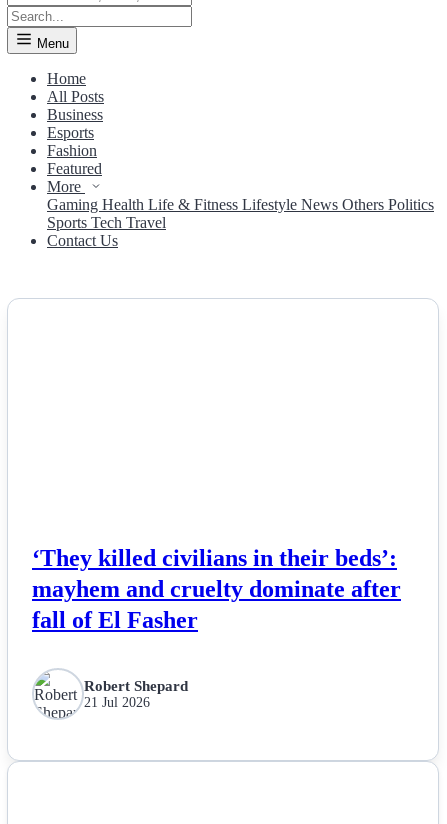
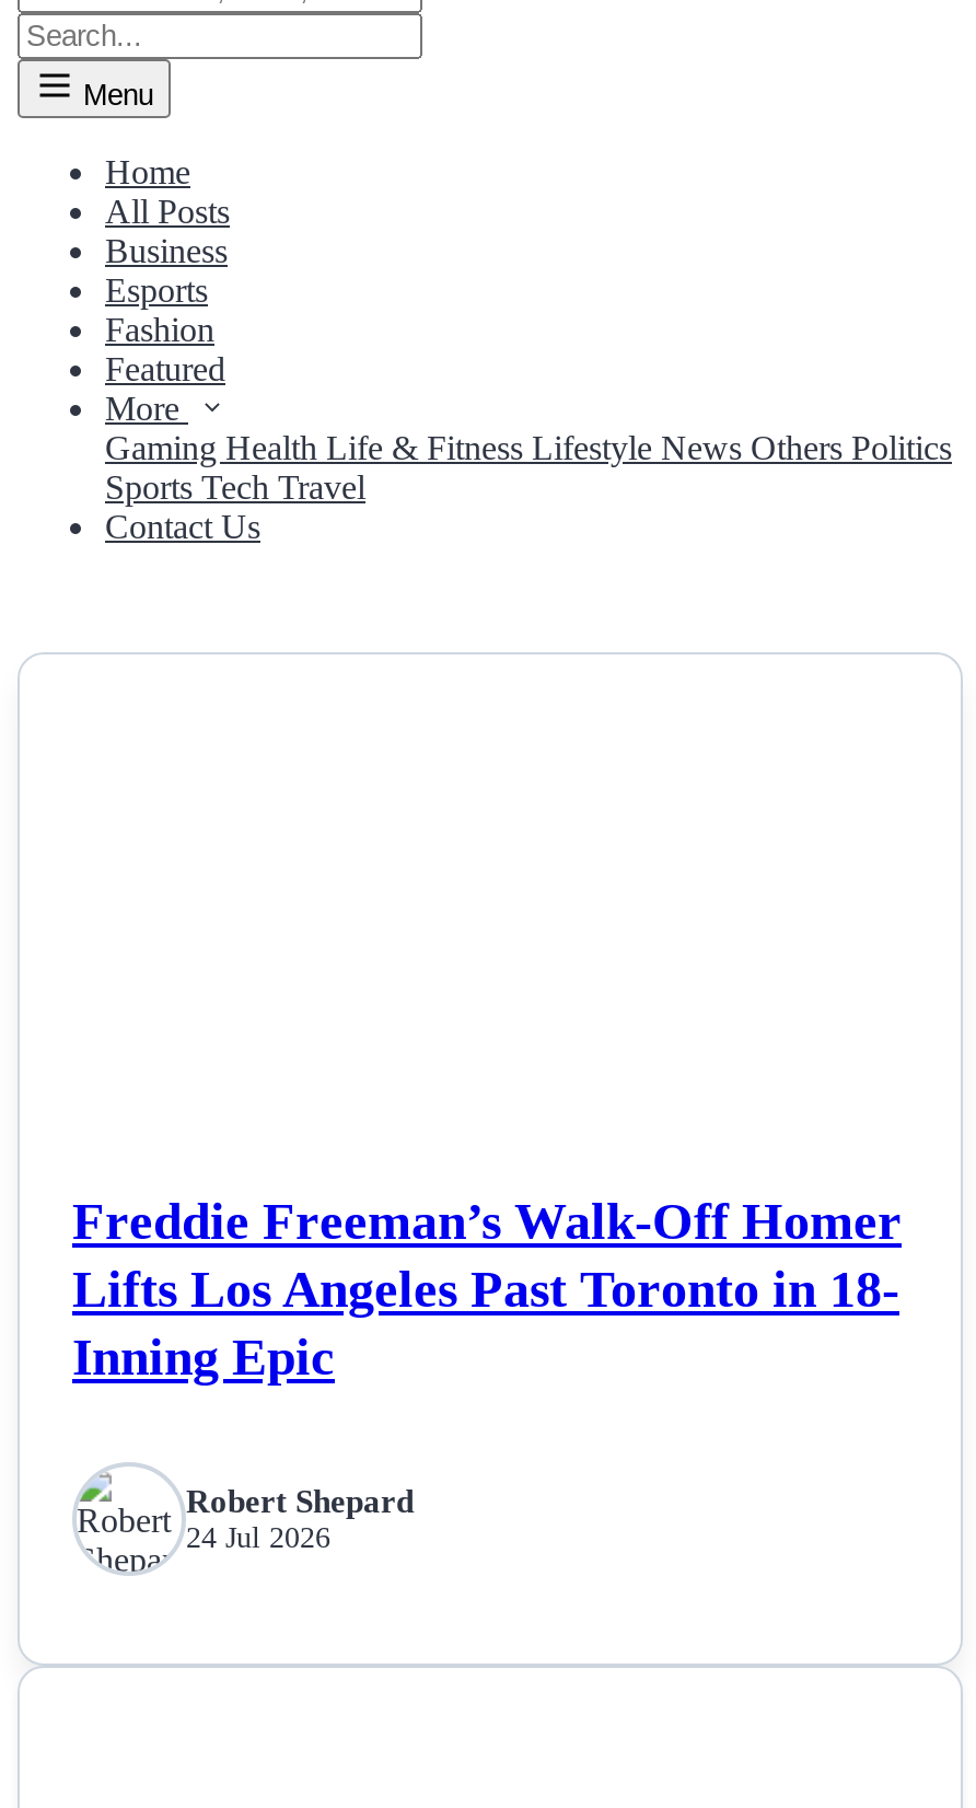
[32,545,401,633] ‘They killed civilians in their beds’: | mayhem and cruelty dominate after | fall of El Fasher -> [72,1193,902,1385] Freddie Freeman’s Walk-Off Homer | Lifts Los Angeles Past Toronto in 18- | Inning Epic
[84,695,150,710] 21 Jul 2026 -> [186,1521,330,1554] 24 Jul 2026

